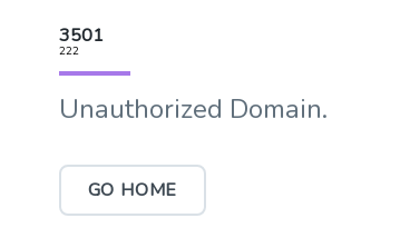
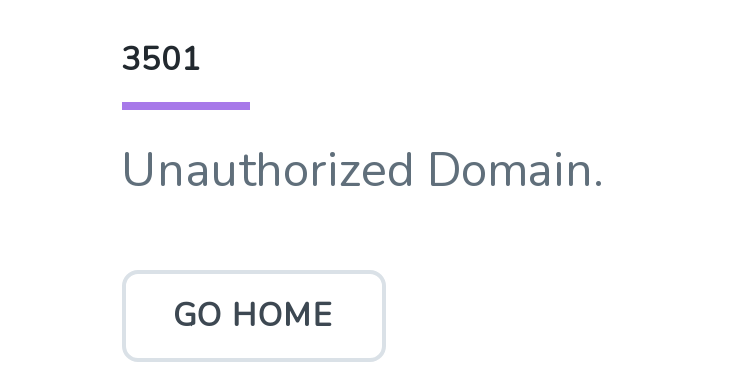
[58,43,79,59] 222 -> none

